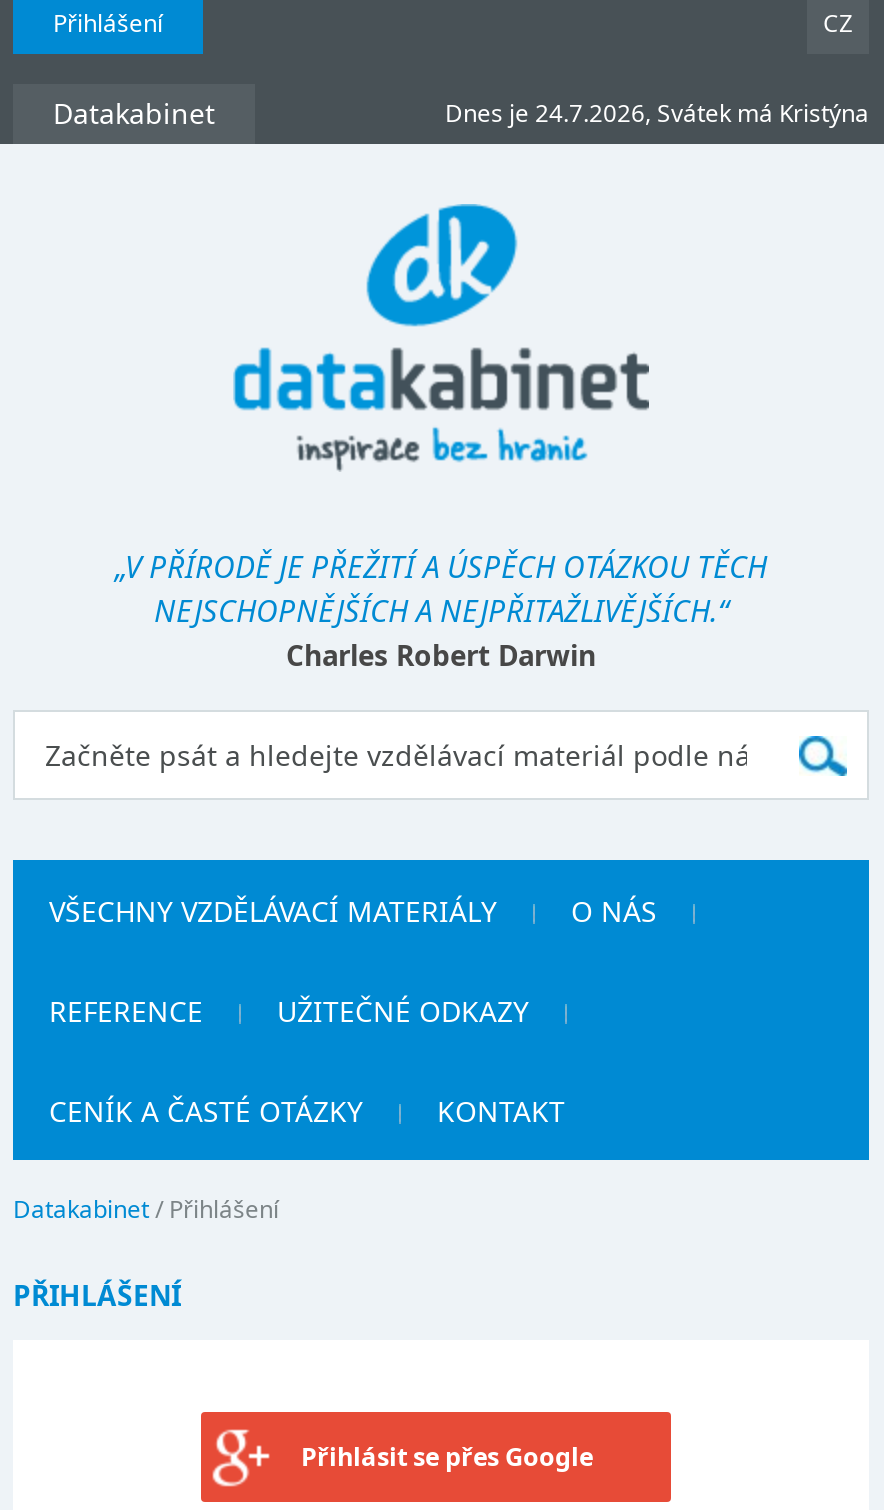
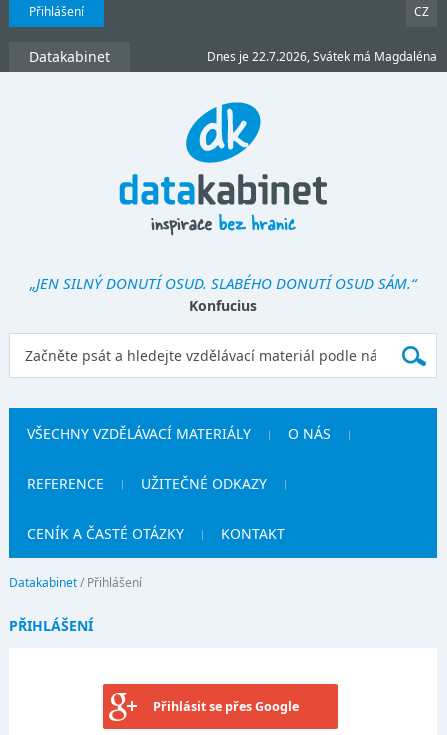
[445,96,869,130] Dnes je 24.7.2026, Svátek má Kristýna -> [207,48,437,65] Dnes je 22.7.2026, Svátek má Magdaléna
[115,546,767,674] „V PŘÍRODĚ JE PŘEŽITÍ A ÚSPĚCH OTÁZKOU TĚCH | NEJSCHOPNĚJŠÍCH A NEJPŘITAŽLIVĚJŠÍCH.“ | Charles Robert Darwin -> [30,273,416,315] „JEN SILNÝ DONUTÍ OSUD. SLABÉHO DONUTÍ OSUD SÁM.“ | Konfucius

